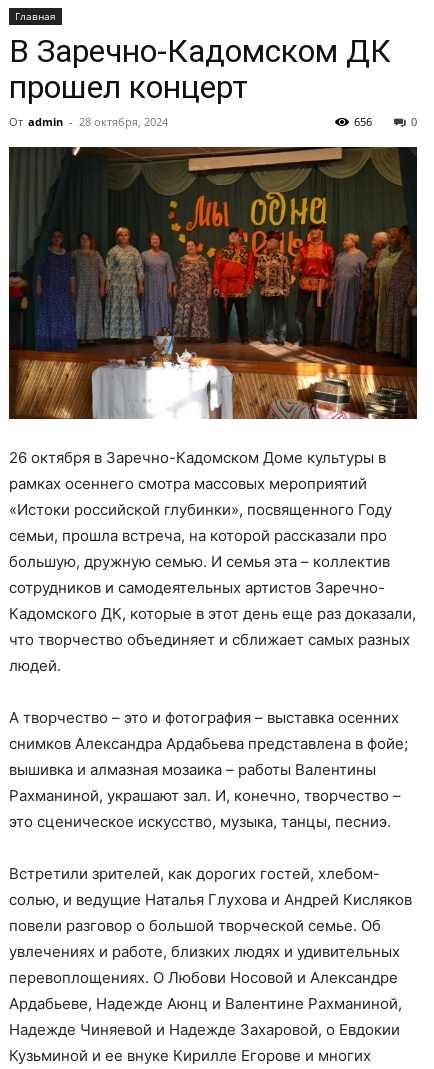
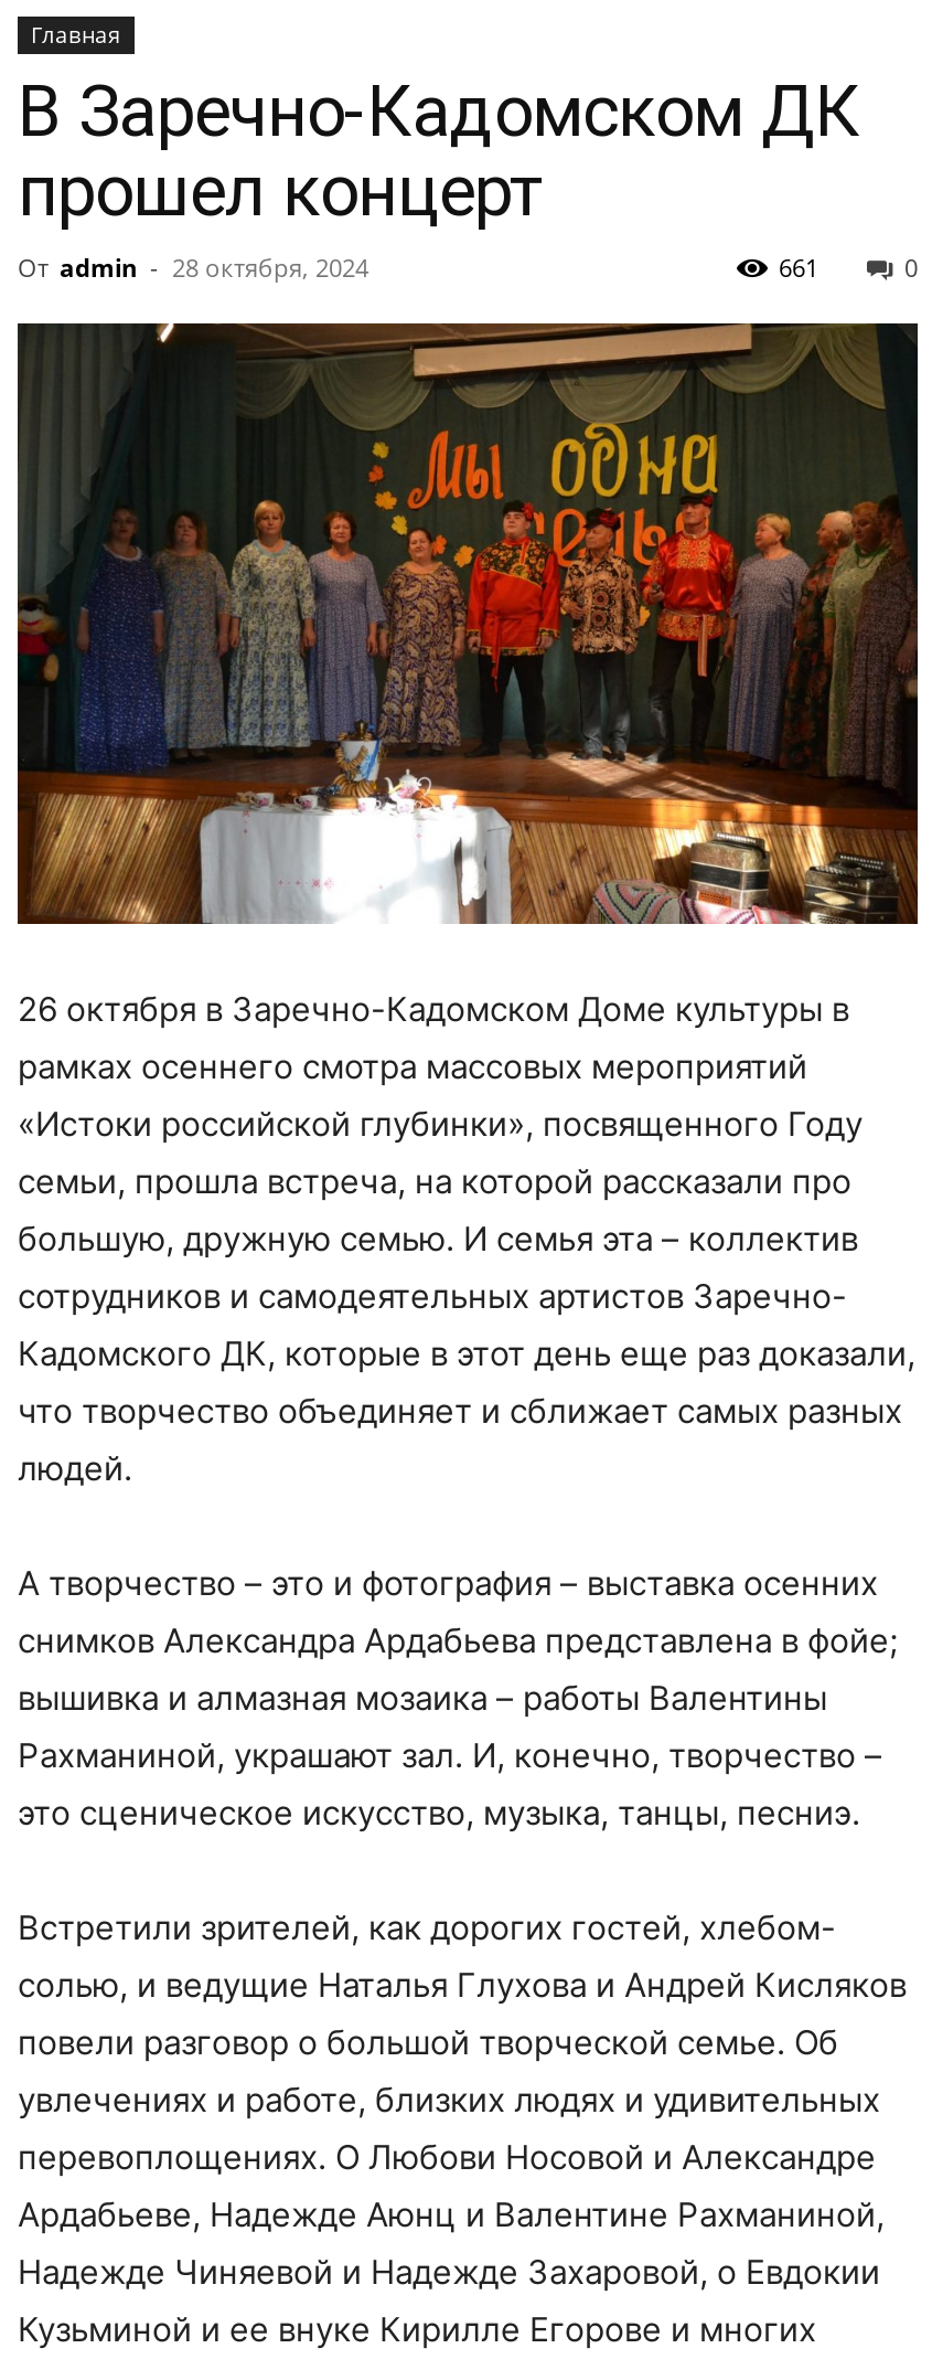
[354,114,372,129] 656 -> [779,251,818,284] 661

